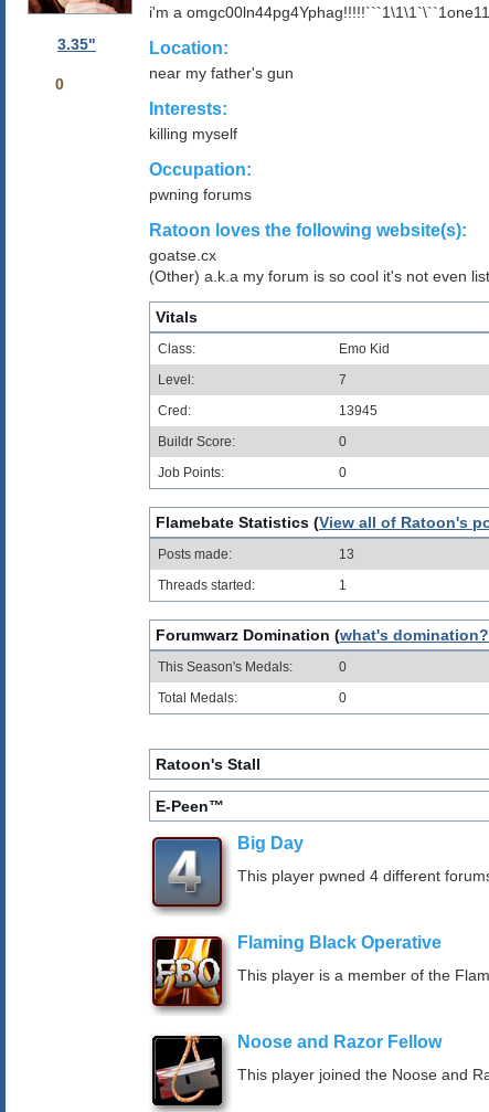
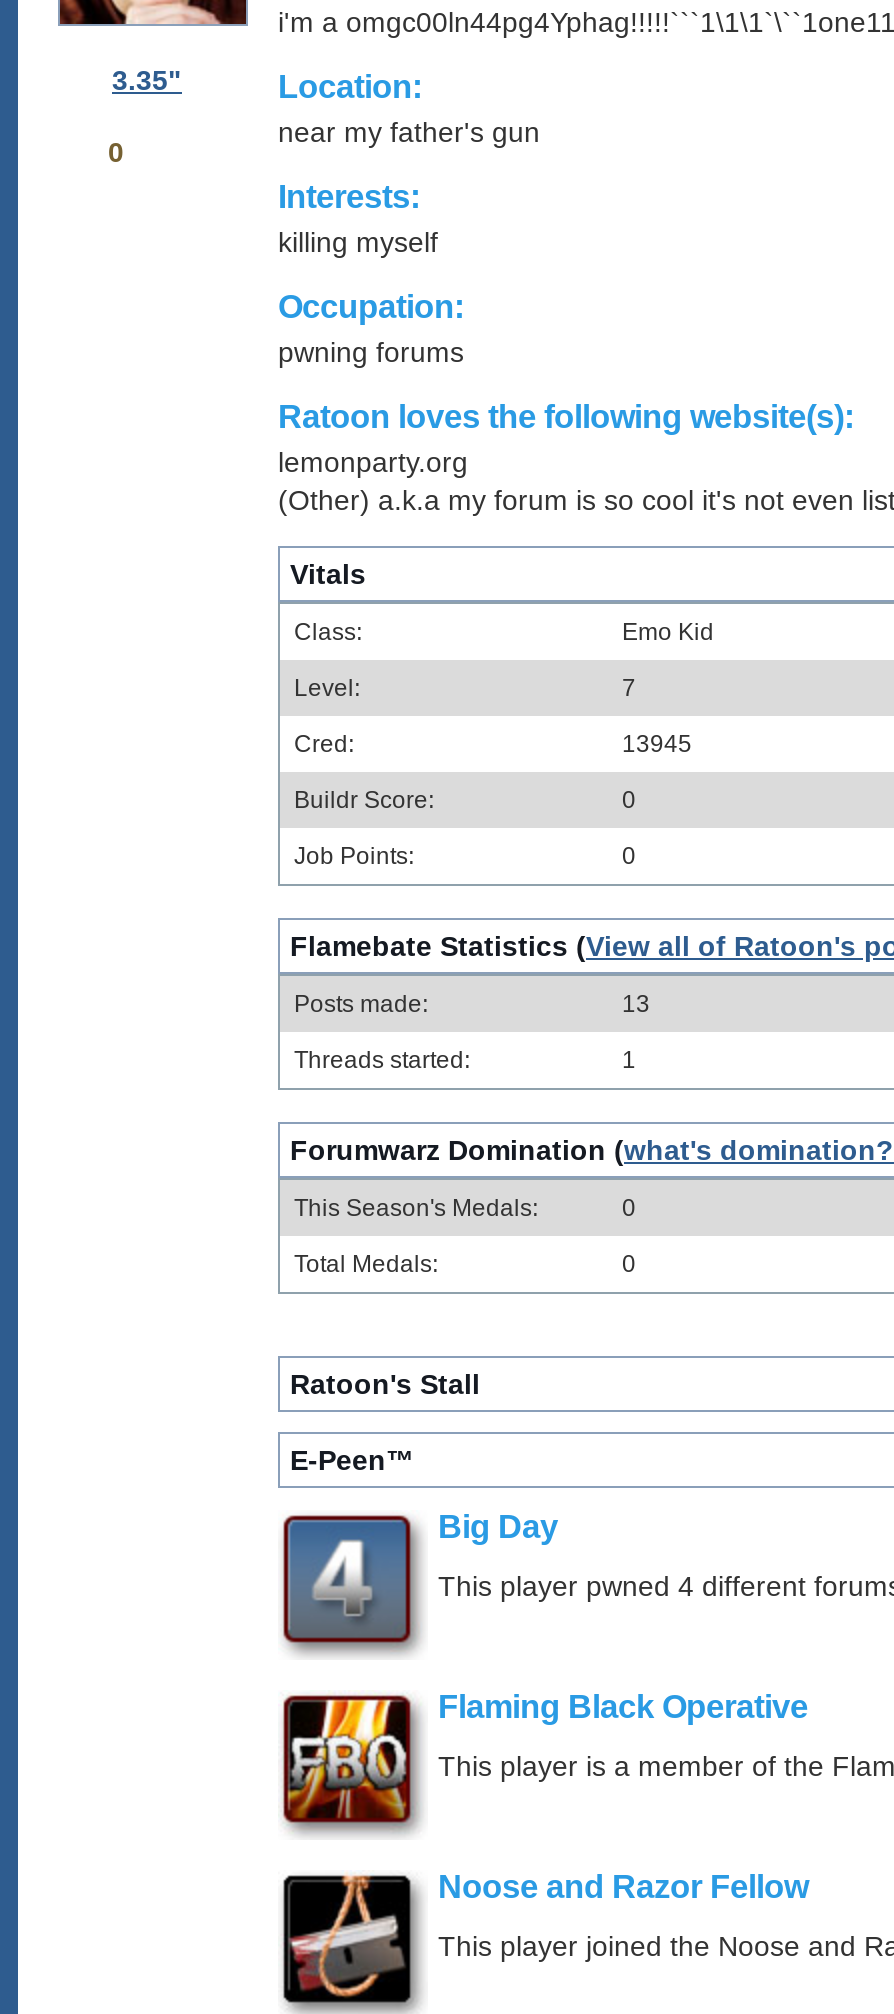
[149,246,216,264] goatse.cx -> [278,446,468,478] lemonparty.org

